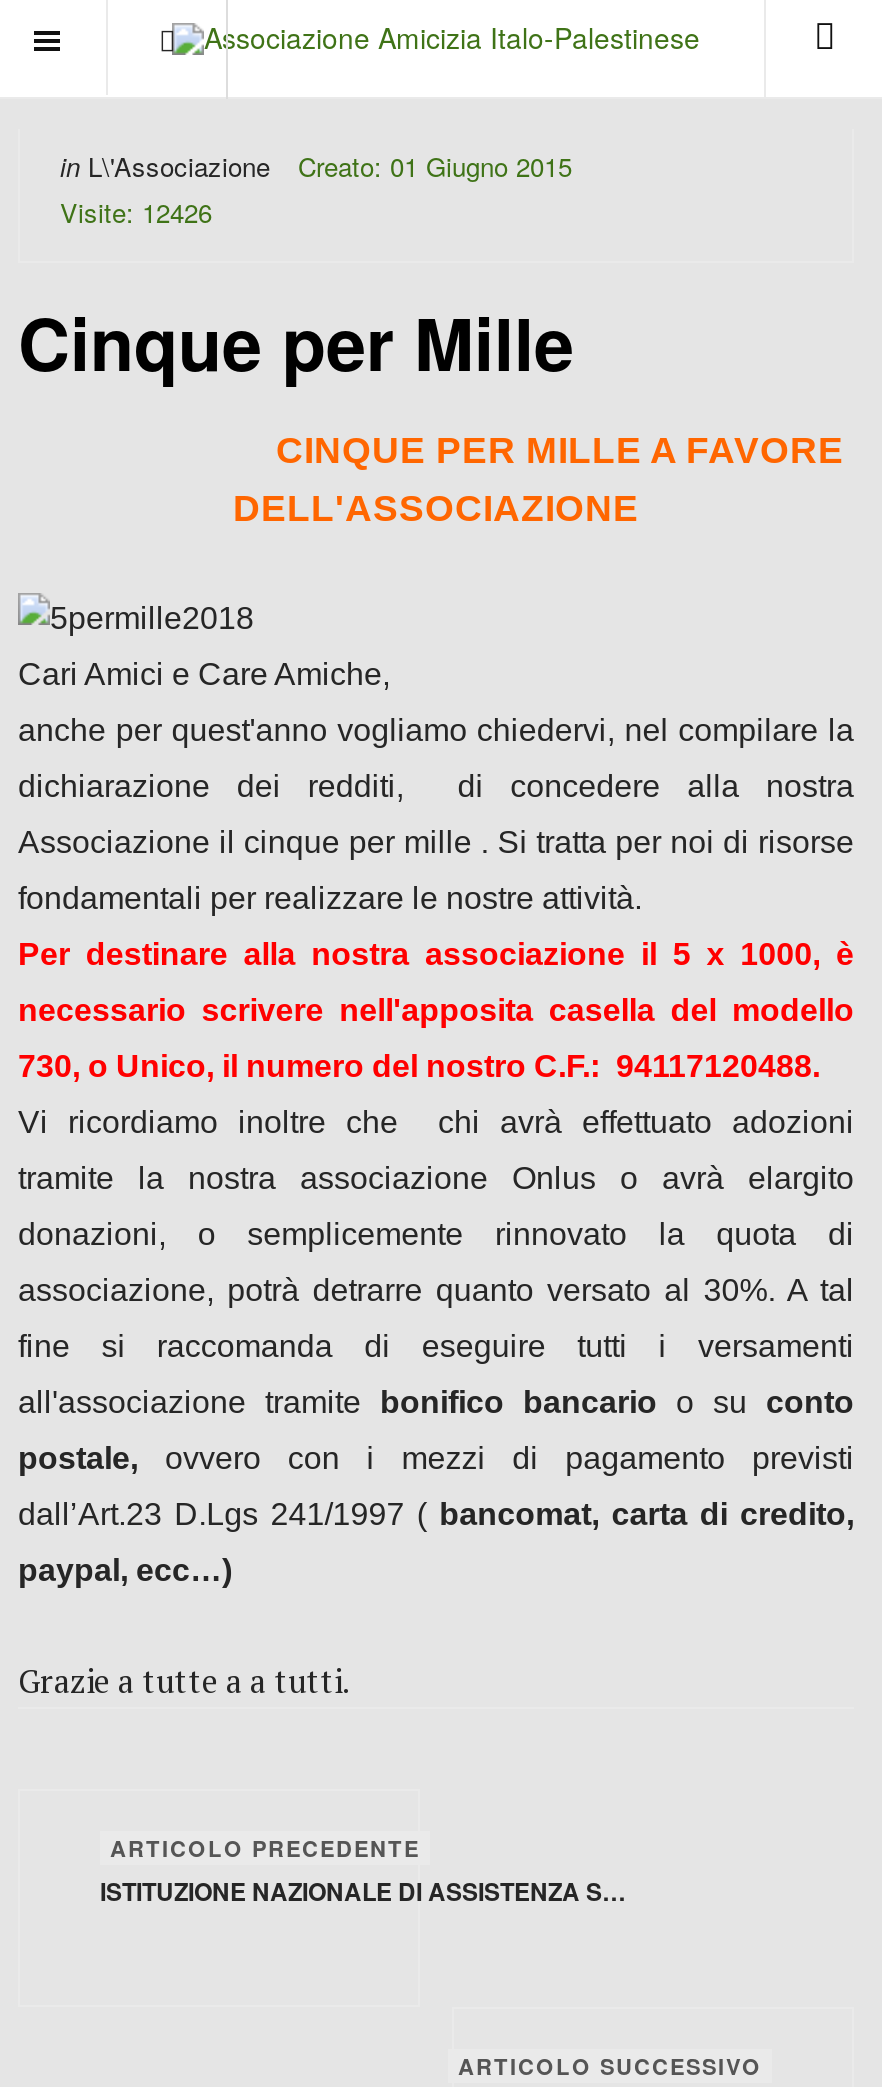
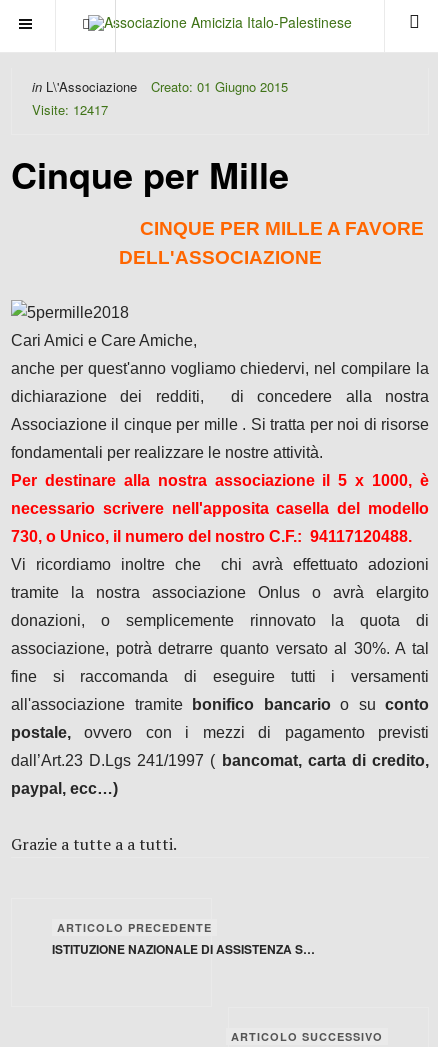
[60,193,212,231] Visite: 12426 -> [32,100,108,119] Visite: 12417

